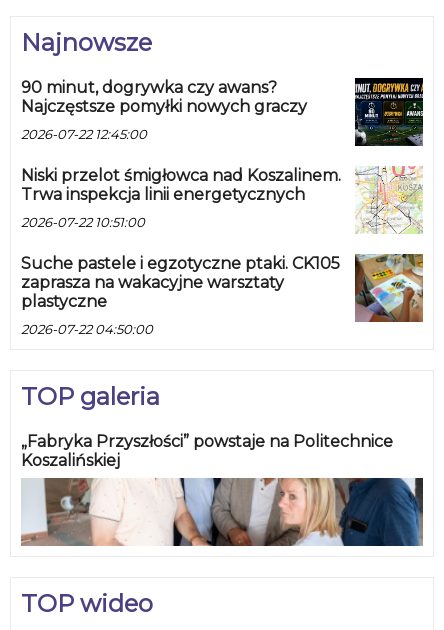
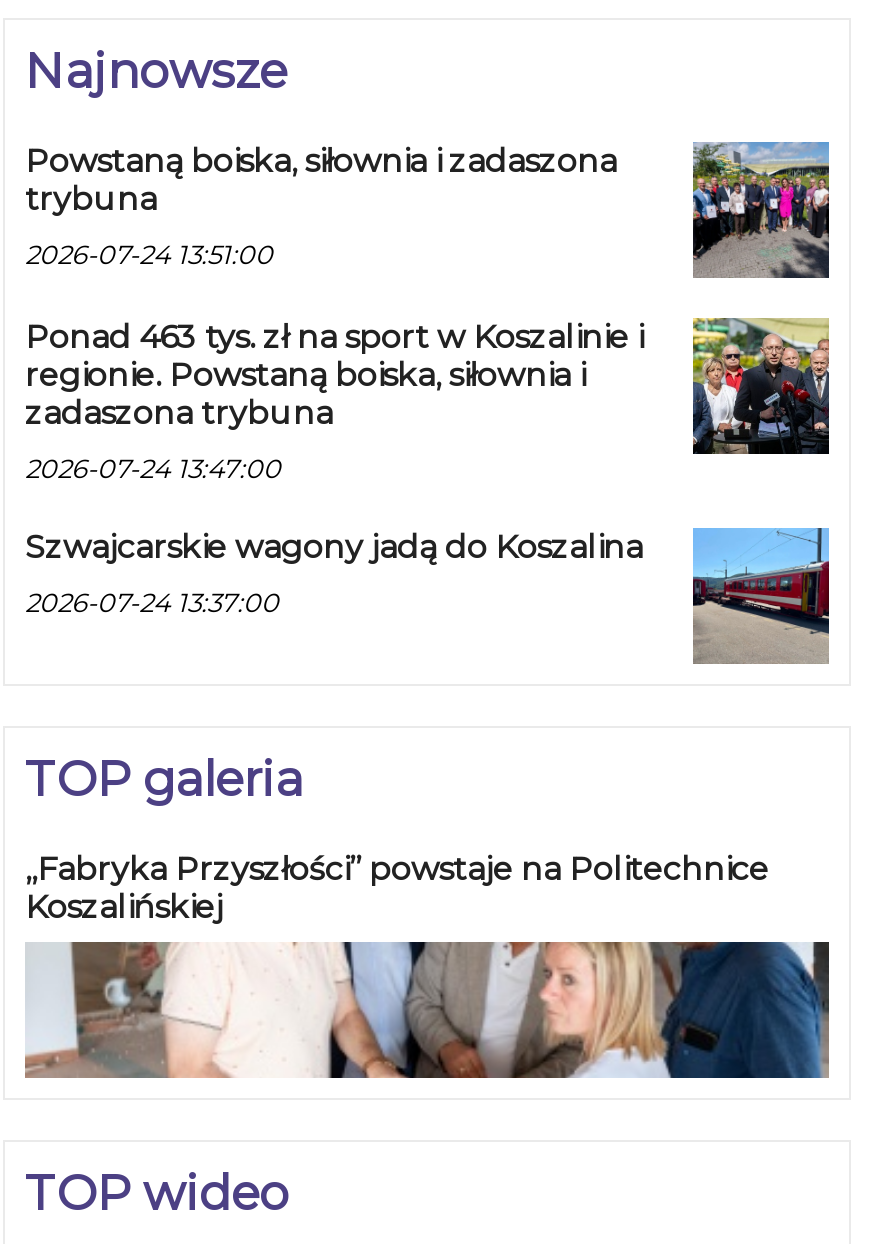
[21,77,307,115] 90 minut, dogrywka czy awans? | Najczęstsze pomyłki nowych graczy -> [25,141,617,217] Powstaną boiska, siłownia i zadaszona | trybuna
[354,77,424,146] [image] -> [691,140,831,278] [image]
[21,125,147,141] 2026-07-22 12:45:00 -> [25,237,273,269] 2026-07-24 13:51:00
[21,165,423,234] [image] | Niski przelot śmigłowca nad Koszalinem. | Trwa inspekcja linii energetycznych -> [25,316,831,456] [image] | Ponad 463 tys. zł na sport w Koszalinie i | regionie. Powstaną boiska, siłownia i | zadaszona trybuna
[21,213,145,229] 2026-07-22 10:51:00 -> [25,451,281,483] 2026-07-24 13:47:00
[21,253,424,339] [image] | Suche pastele i egzotyczne ptaki. CK105 | zaprasza na wakacyjne warsztaty | plastyczne -> [25,494,831,666] [image] | Szwajcarskie wagony jadą do Koszalina
[21,320,153,336] 2026-07-22 04:50:00 -> [25,585,279,617] 2026-07-24 13:37:00

